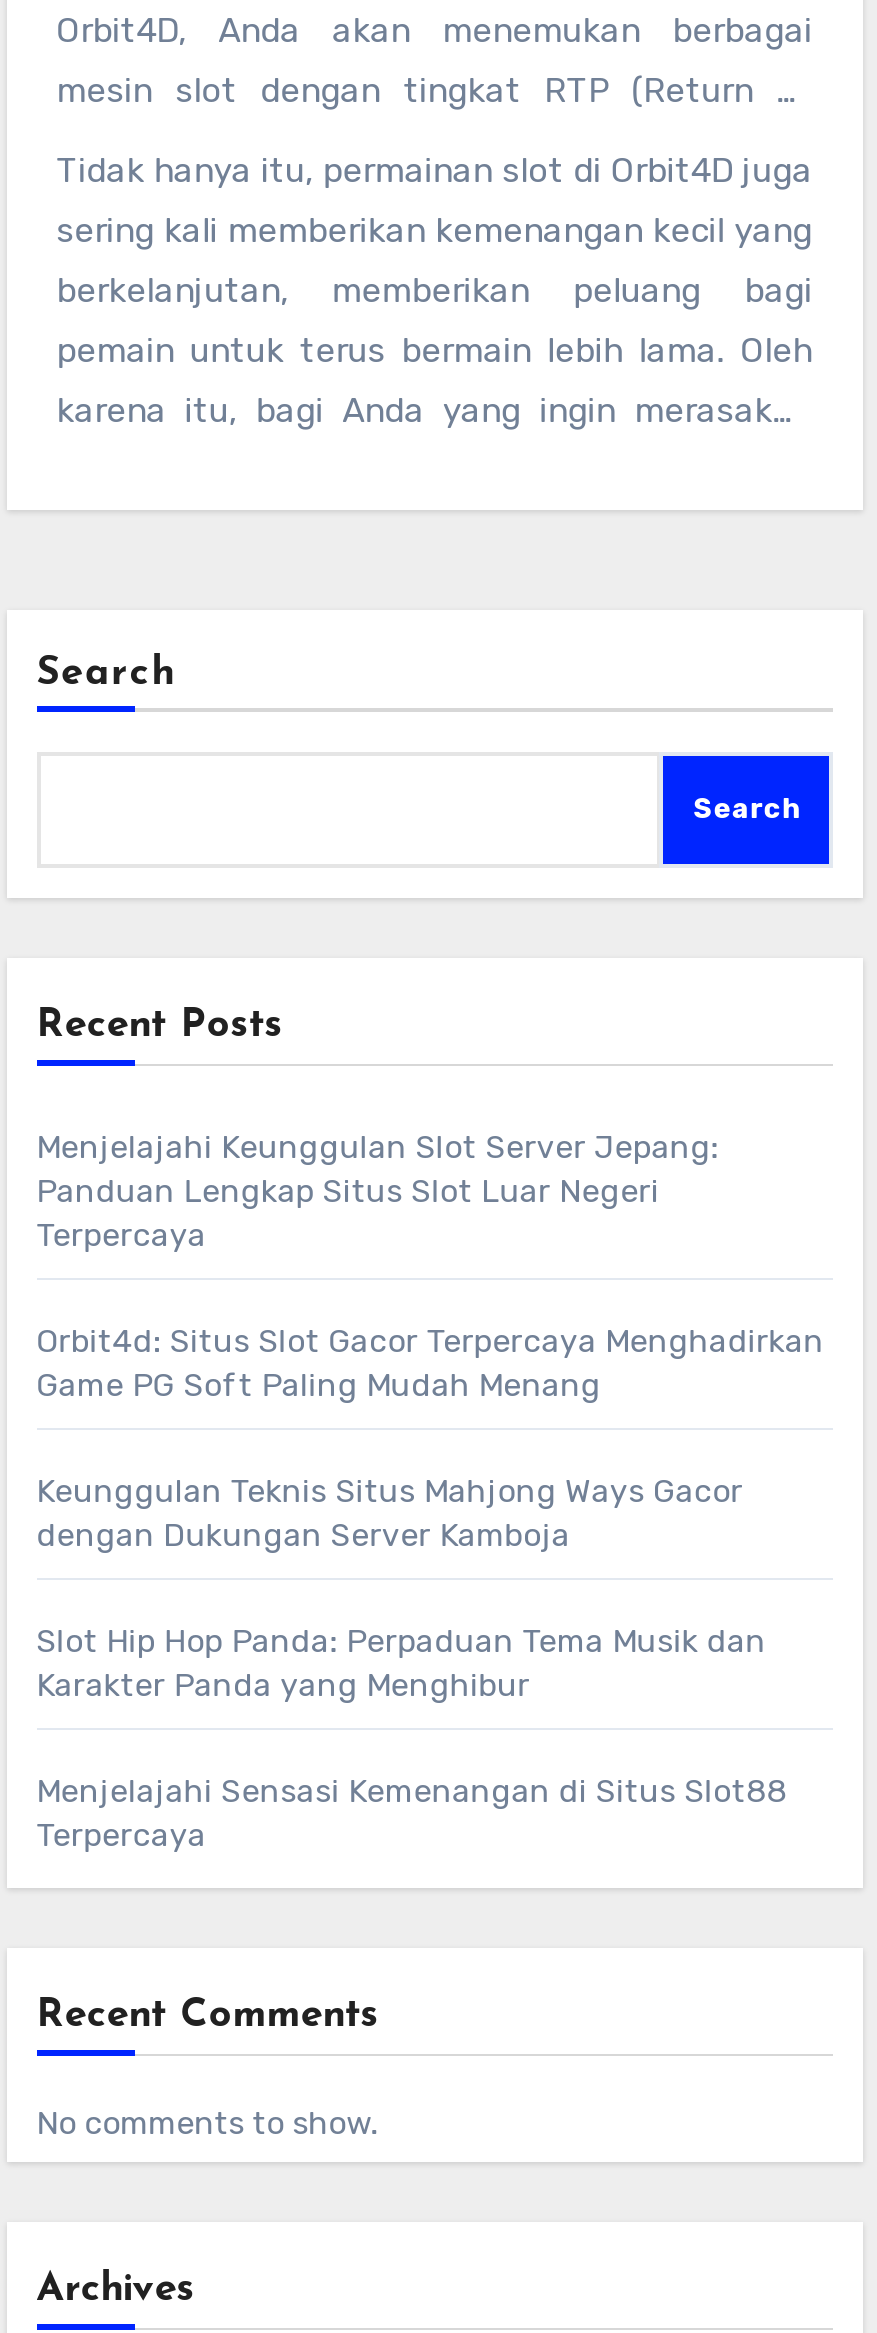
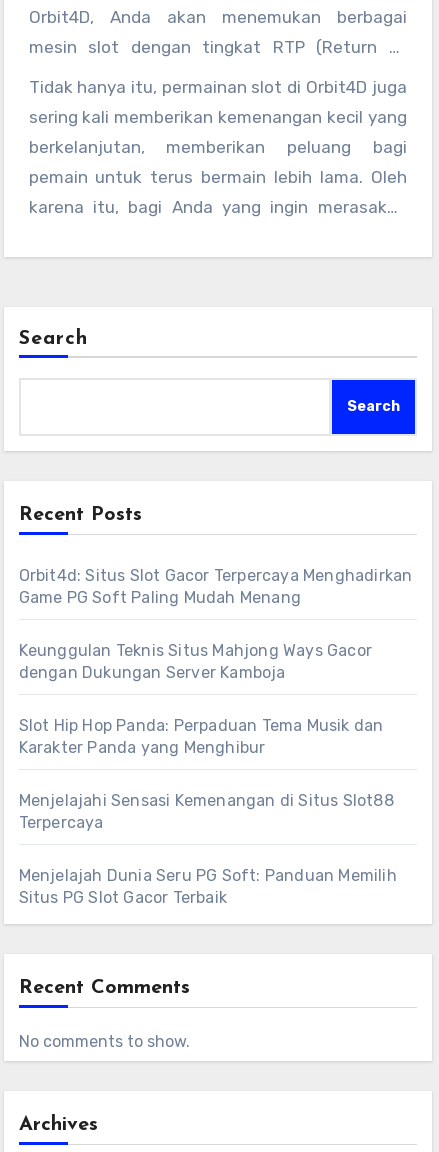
[36,1128,719,1254] Menjelajahi Keunggulan Slot Server Jepang: | Panduan Lengkap Situs Slot Luar Negeri | Terpercaya -> none
moved [36,1322,824,1854] -> [19,566,412,832]: Orbit4d: Situs Slot Gacor Terpercaya Menghadirkan | Game PG Soft Paling Mudah Menang | Keunggulan Teknis Situs Mahjong Ways Gacor | dengan Dukungan Server Kamboja | Slot Hip Hop Panda: Perpaduan Tema Musik dan | Karakter Panda yang Menghibur | Menjelajahi Sensasi Kemenangan di Situs Slot88 | Terpercaya
none -> [19,866,397,907] Menjelajah Dunia Seru PG Soft: Panduan Memilih | Situs PG Slot Gacor Terbaik

